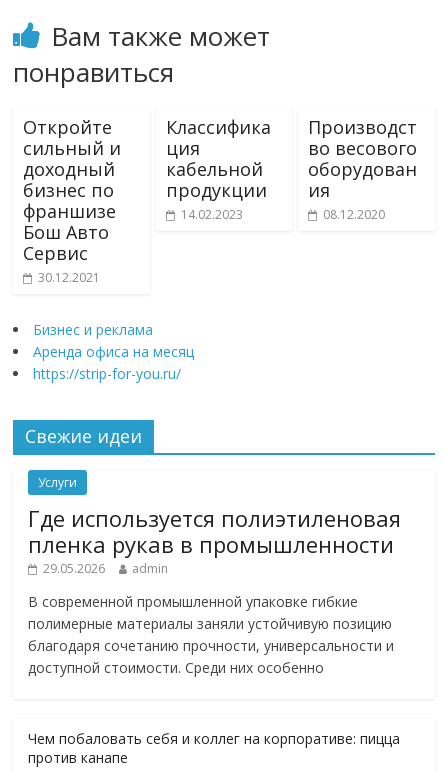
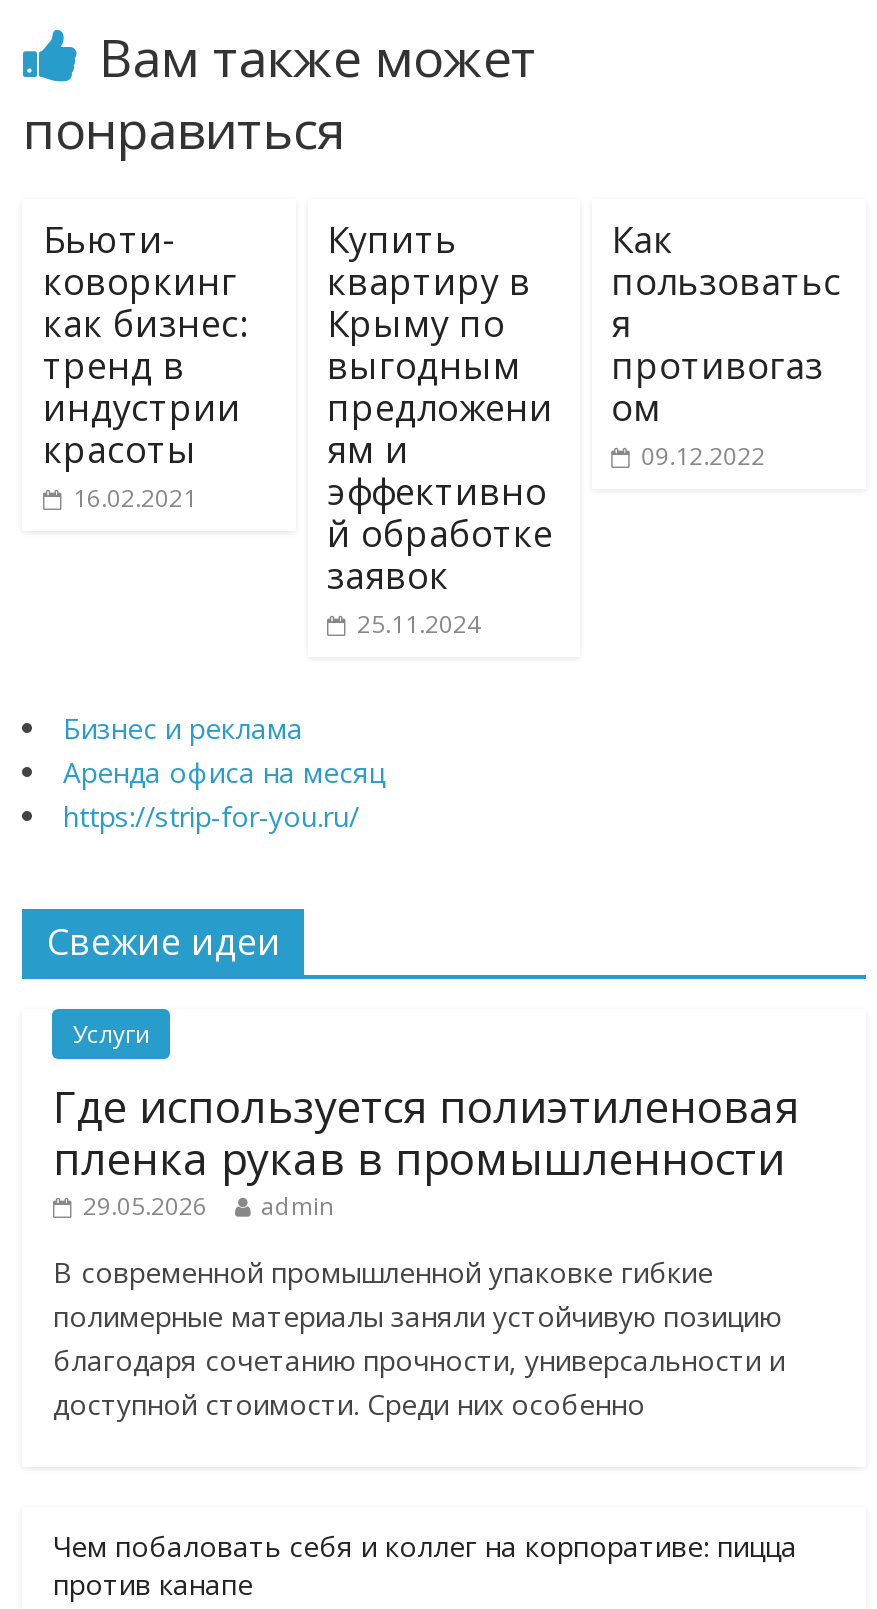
[23,115,121,286] Откройте | сильный и | доходный | бизнес по | франшизе | Бош Авто | Сервис | 30.12.2021 -> [43,215,247,515] Бьюти- | коворкинг | как бизнес: | тренд в | индустрии | красоты | 16.02.2021
[165,115,270,223] Классифика | ция | кабельной | продукции | 14.02.2023 -> [327,215,553,641] Купить | квартиру в | Крыму по | выгодным | предложени | ям и | эффективно | й обработке | заявок | 25.11.2024
[308,115,417,223] Производст | во весового | оборудован | ия | 08.12.2020 -> [611,215,841,473] Как | пользоватьс | я | противогаз | ом | 09.12.2022

